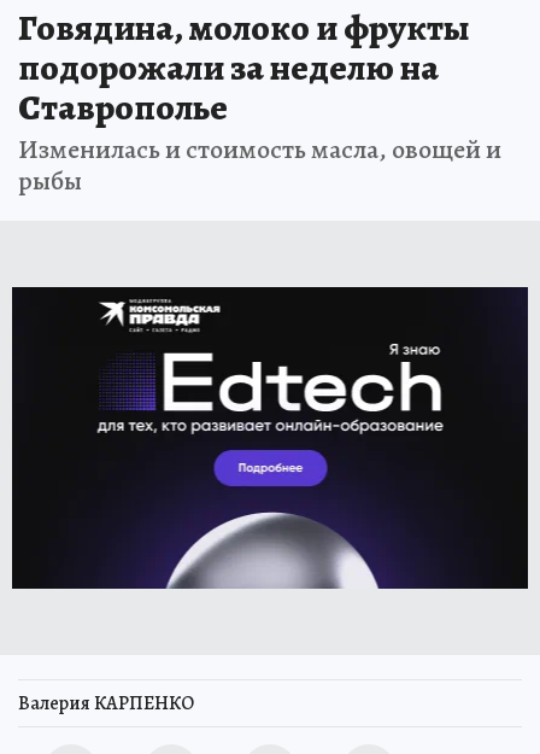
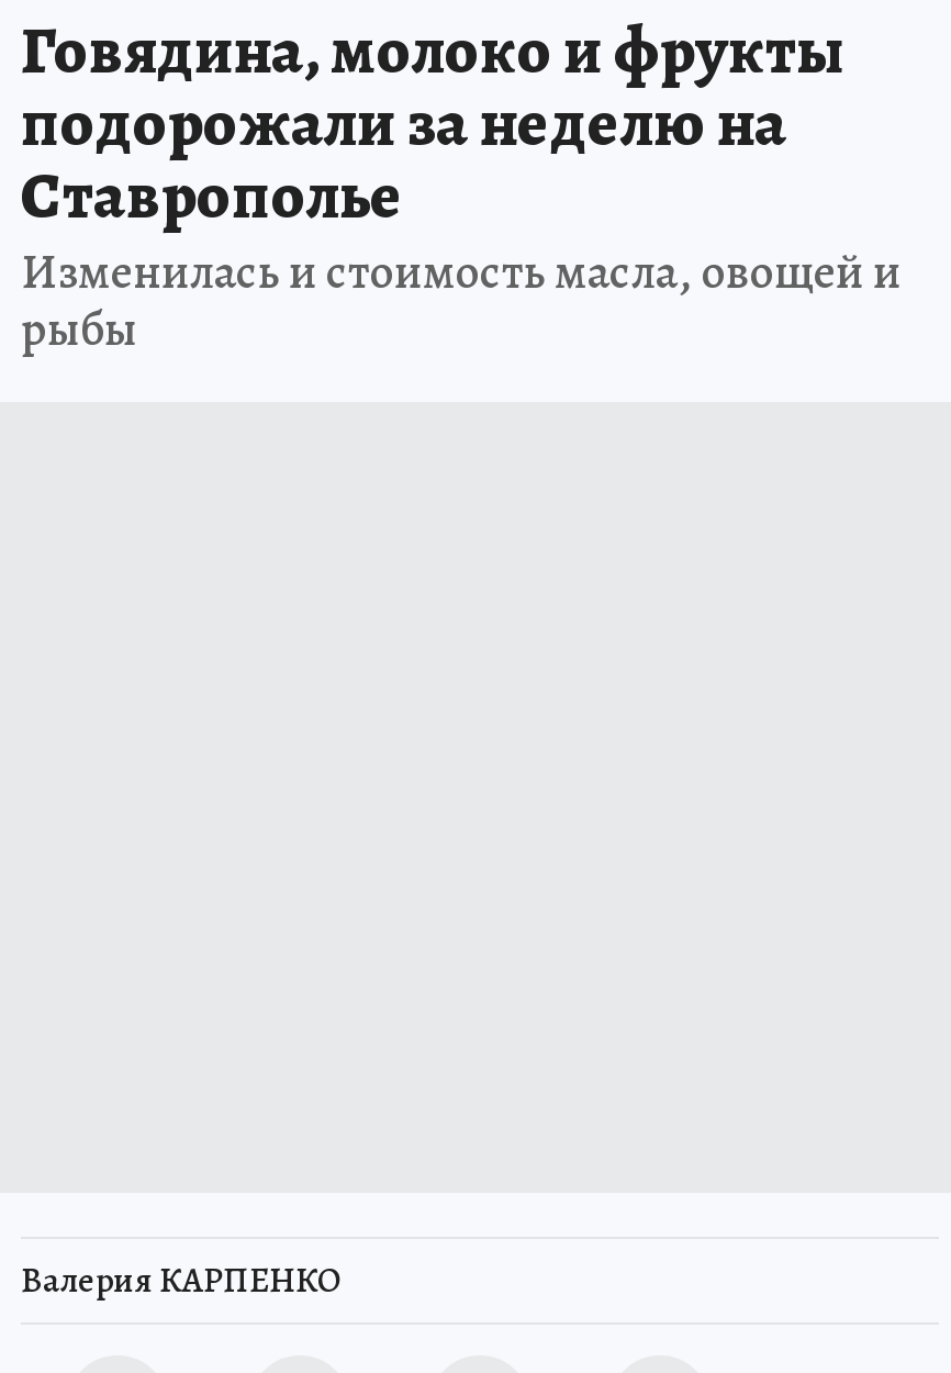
[11,286,529,590] [image] -> none

